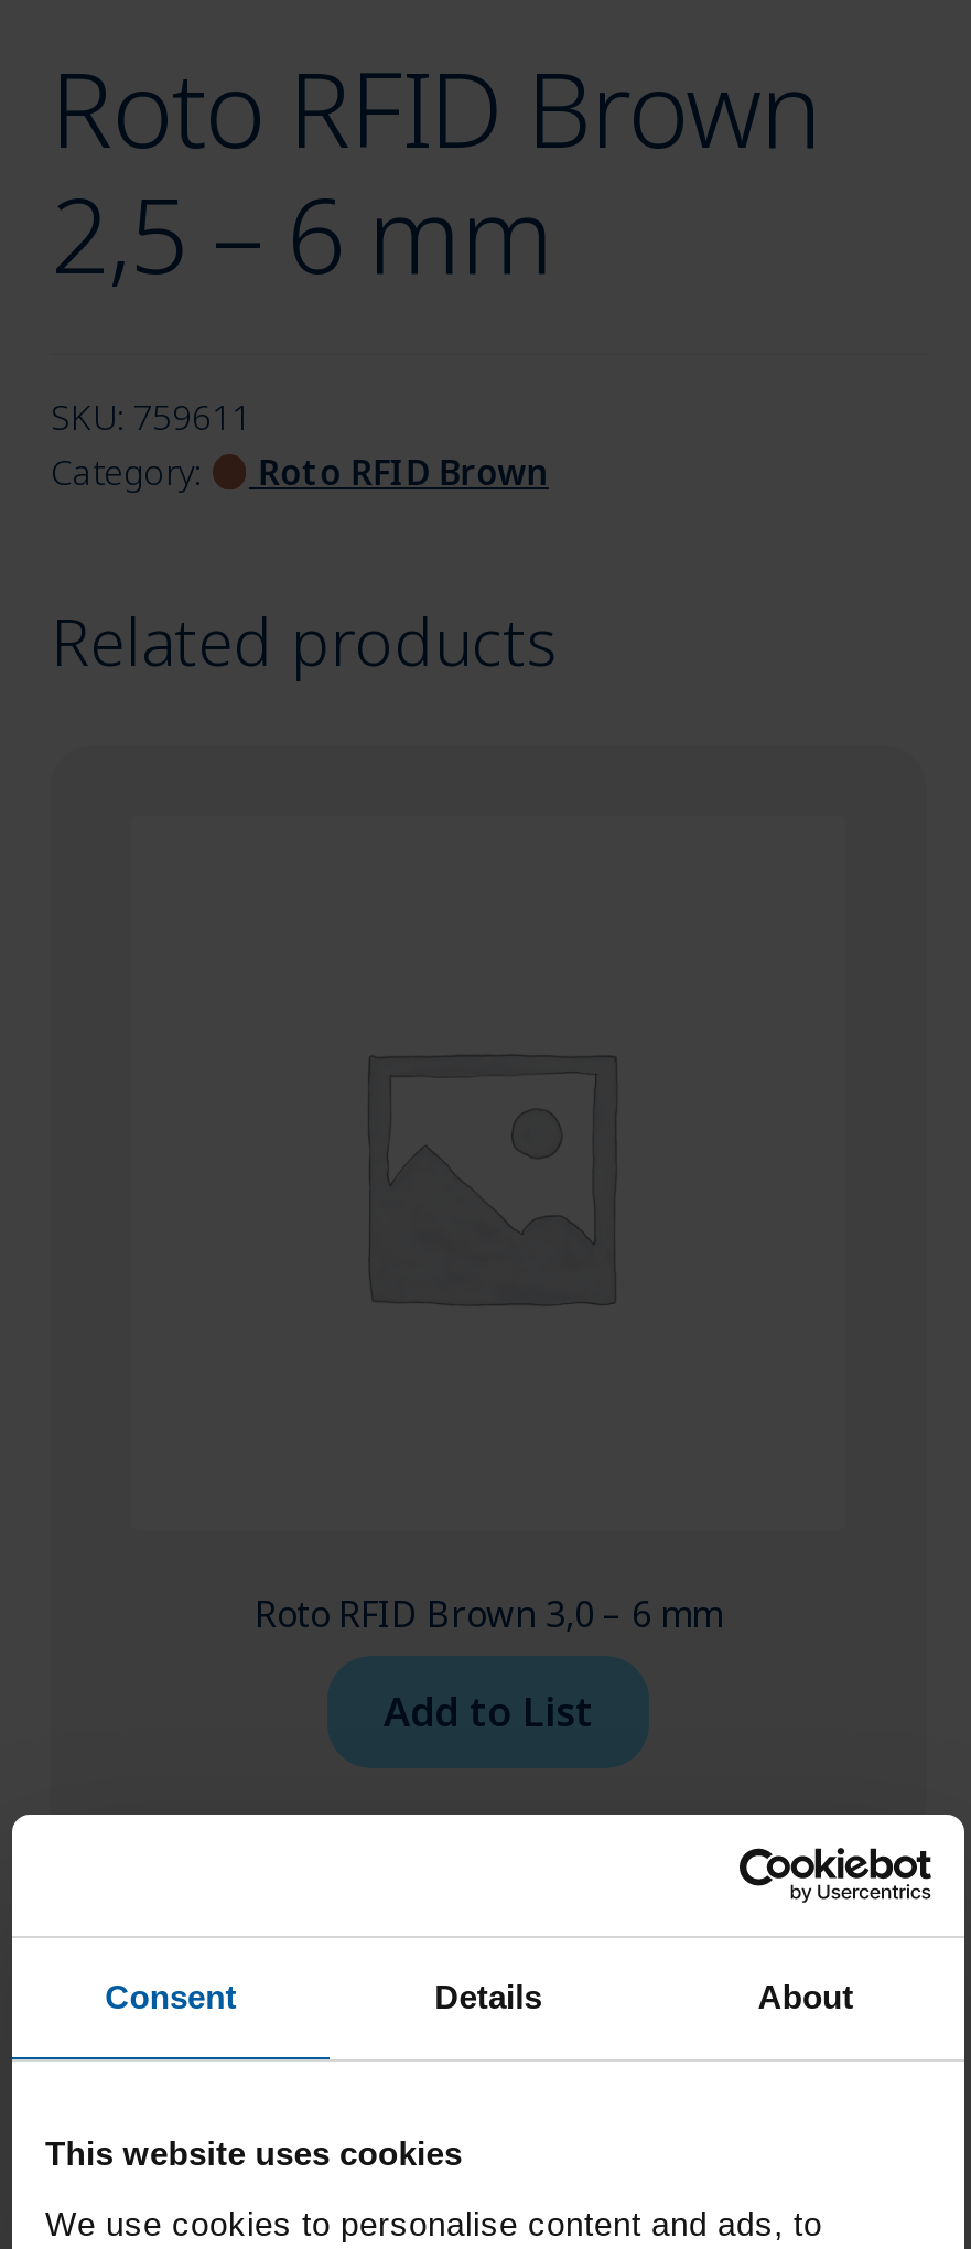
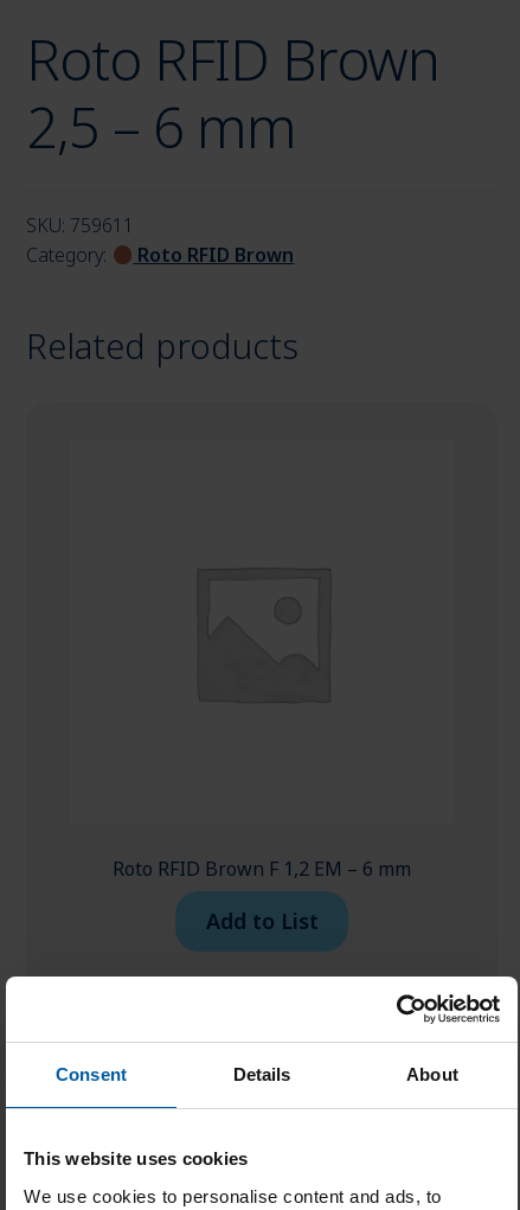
[255,1591,722,1639] Roto RFID Brown 3,0 – 6 mm -> [113,856,411,882] Roto RFID Brown F 1,2 EM – 6 mm

